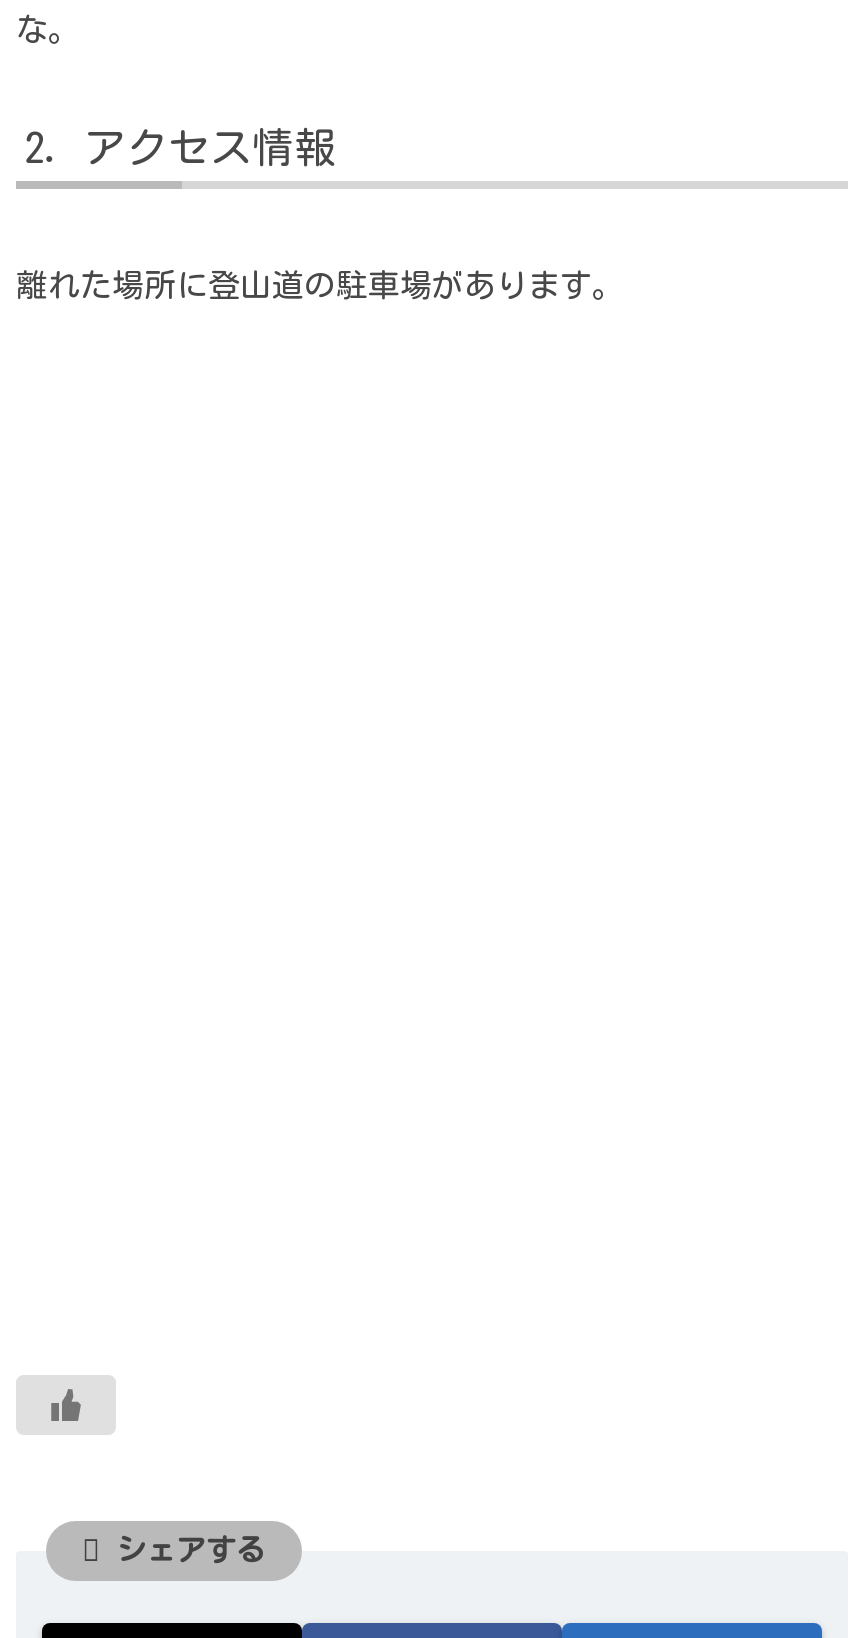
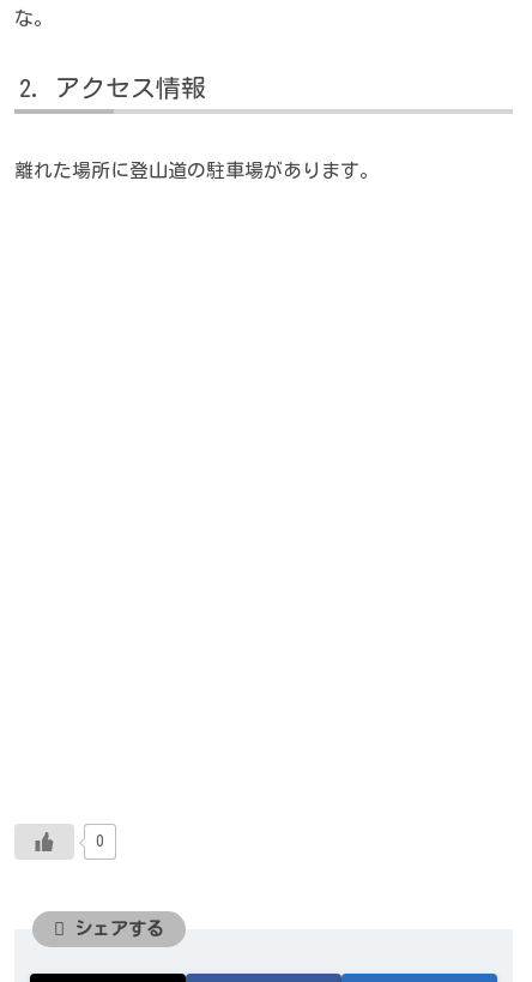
none -> [96,833,104,849] 0

